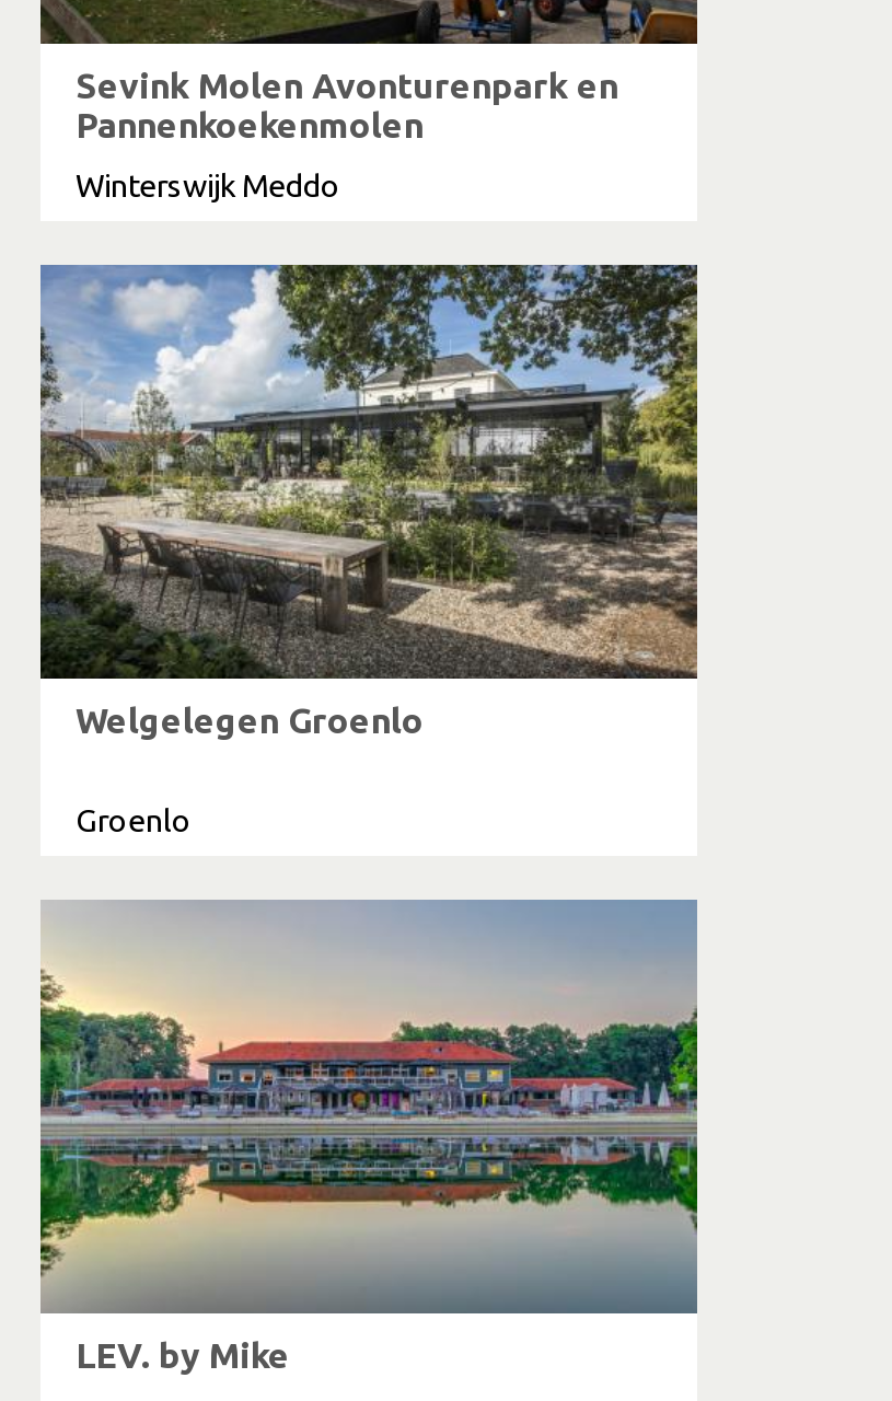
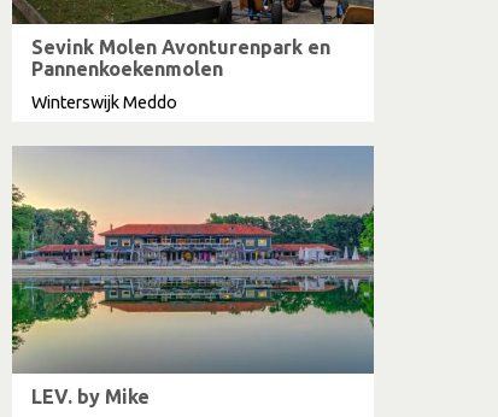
[40,263,697,838] [image] | Welgelegen Groenlo | Groenlo -> none

